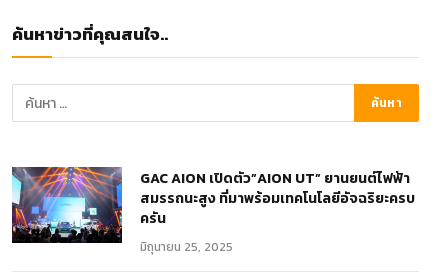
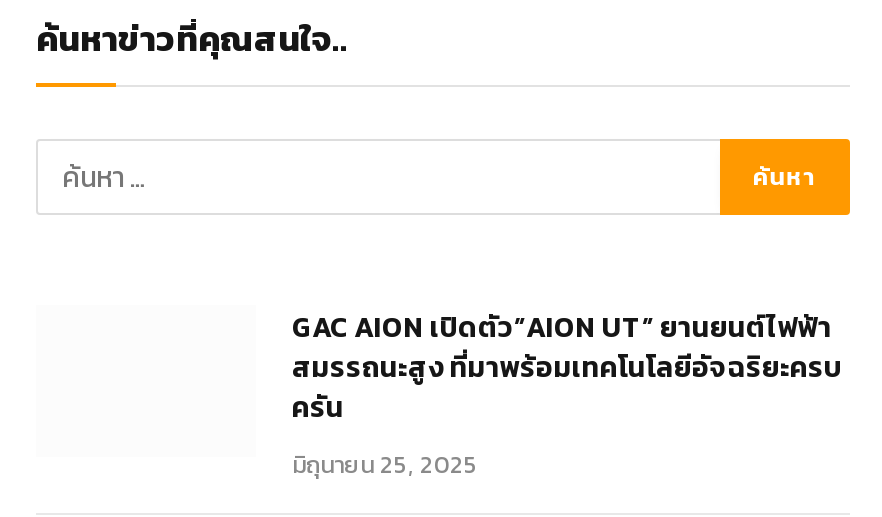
[11,166,123,244] [image] -> none

